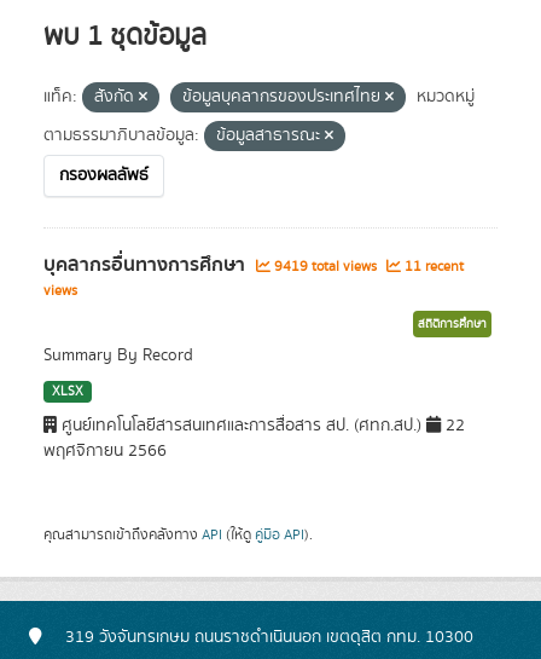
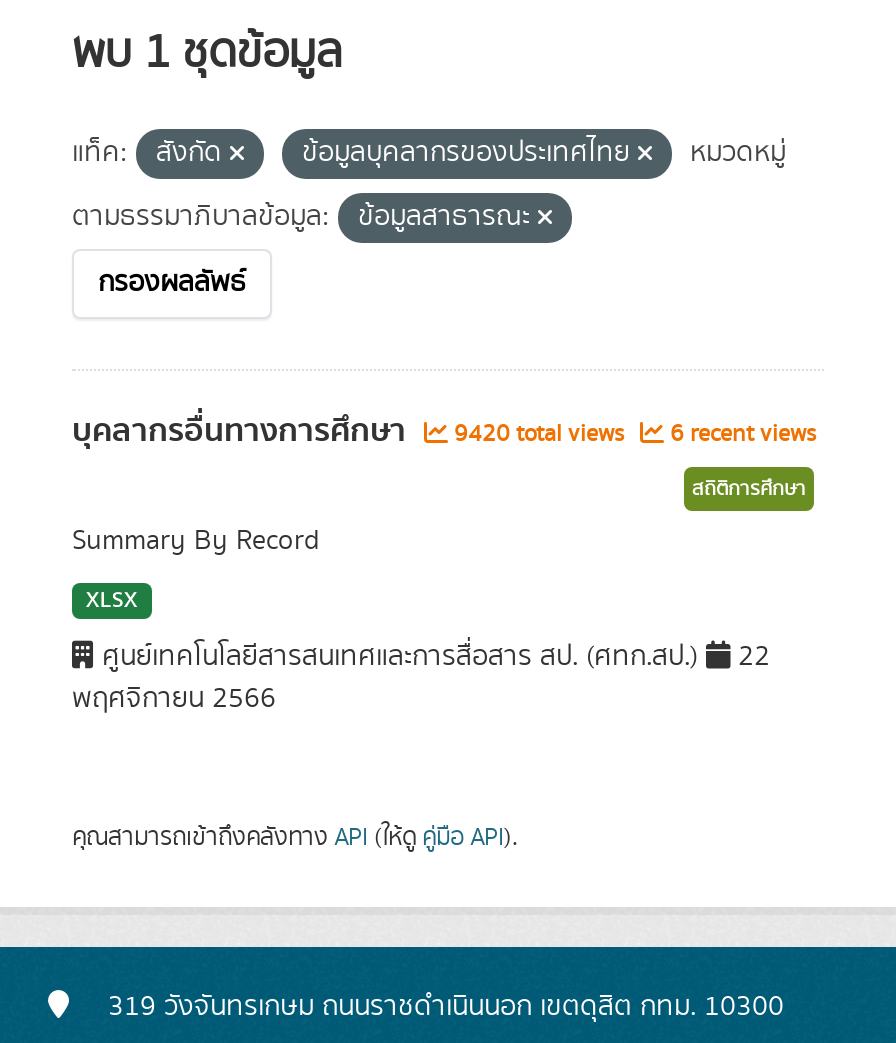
[43,256,464,301] 9419 total views | 11 recent | views -> [448,417,816,451] 9420 total views | 6 recent views

